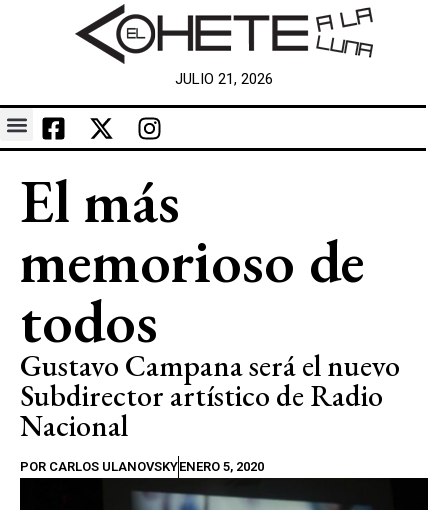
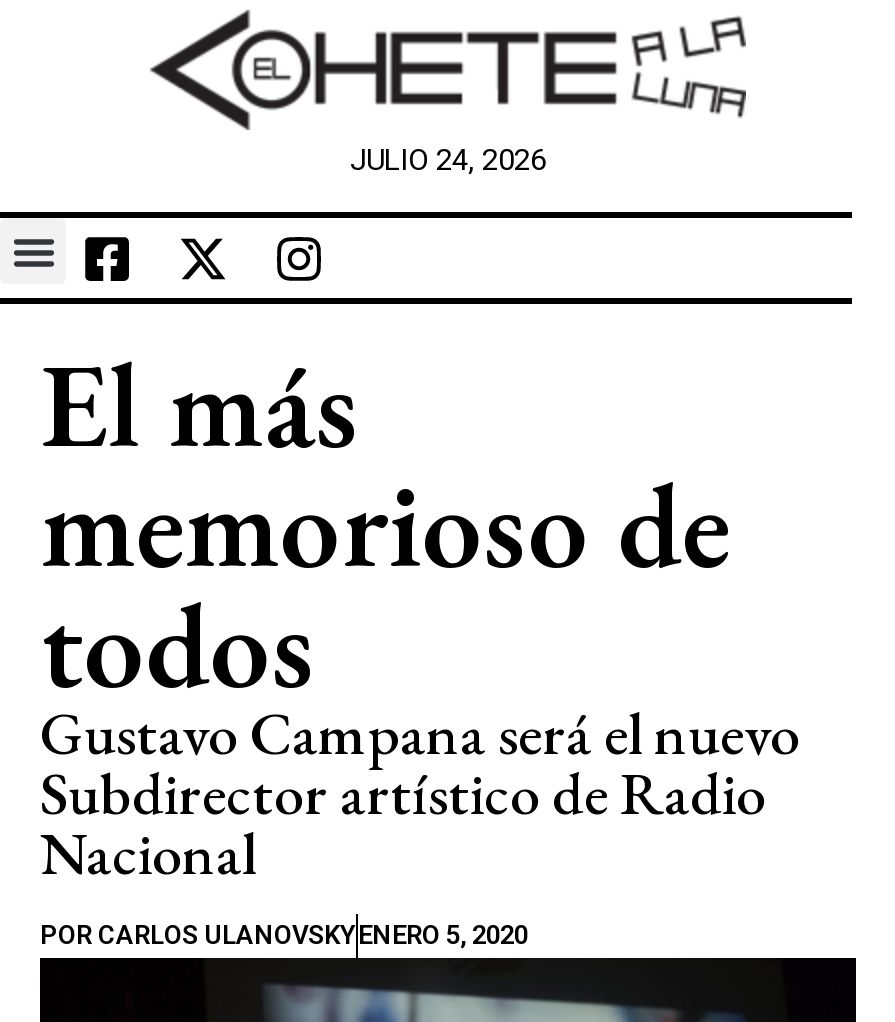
[175,70,273,88] JULIO 21, 2026 -> [350,142,546,178] JULIO 24, 2026

